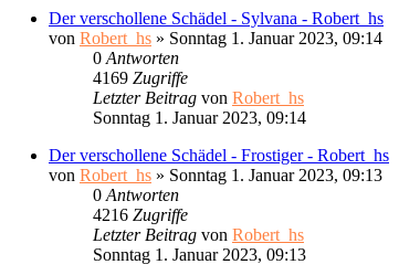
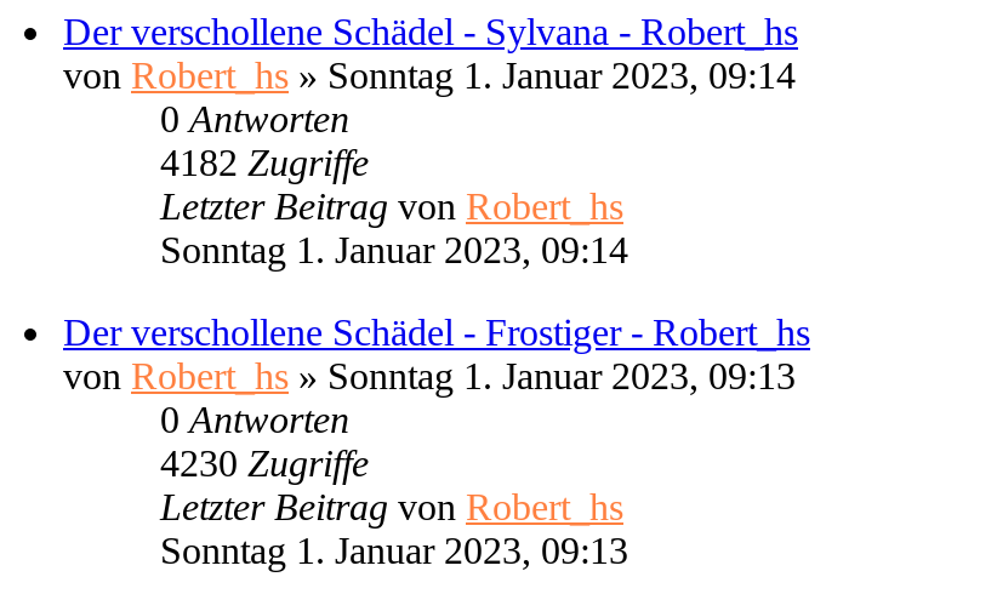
[93,69,188,88] 4169 Zugriffe -> [160,143,369,184] 4182 Zugriffe
[93,206,188,225] 4216 Zugriffe -> [160,444,369,485] 4230 Zugriffe

